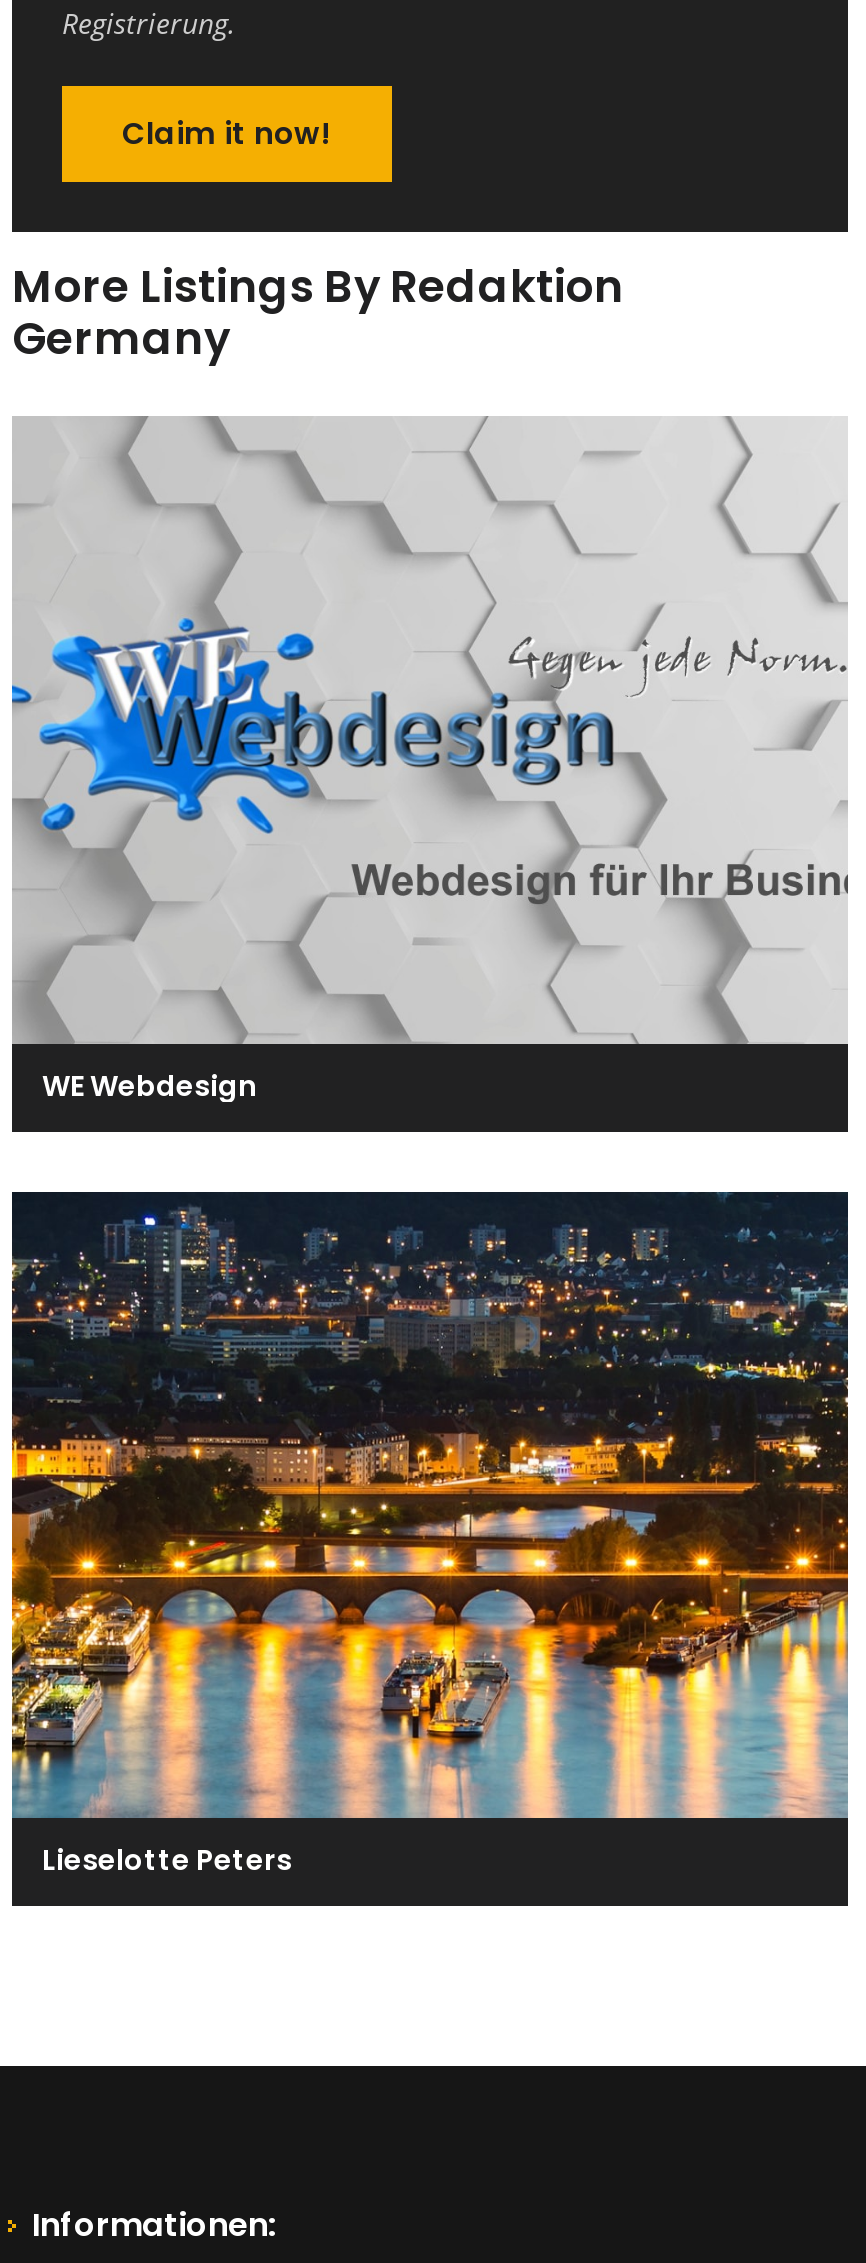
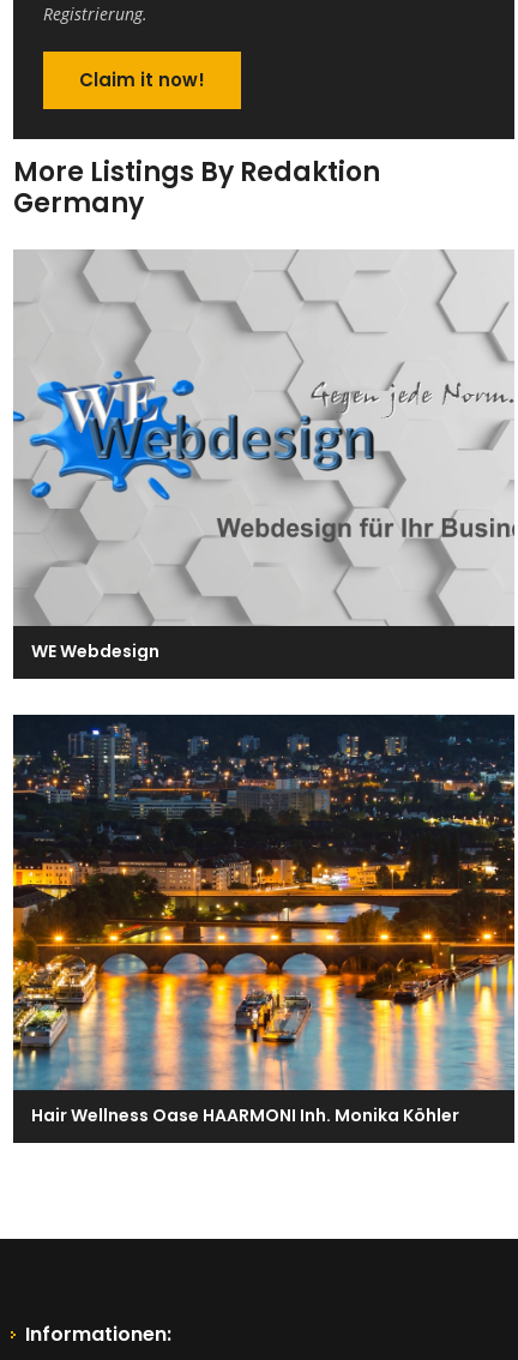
[42,1840,292,1880] Lieselotte Peters -> [31,1104,459,1128] Hair Wellness Oase HAARMONI Inh. Monika Köhler

